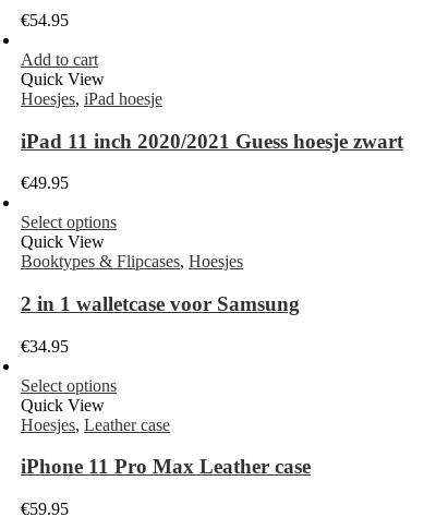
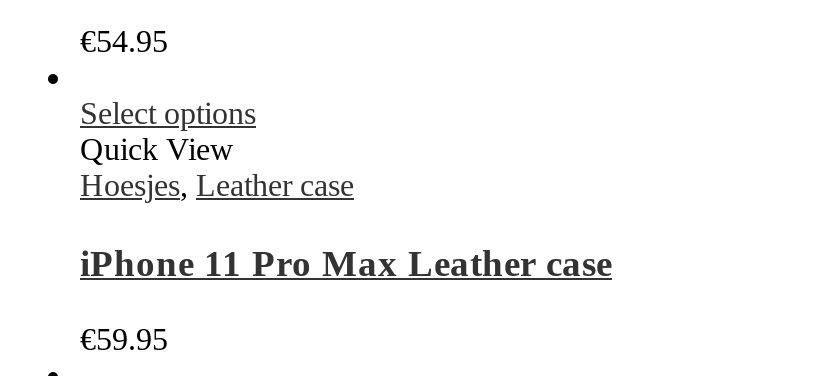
[21,50,403,355] Add to cart | Quick View | Hoesjes, iPad hoesje | iPad 11 inch 2020/2021 Guess hoesje zwart | €49.95 | Select options | Quick View | Booktypes & Flipcases, Hoesjes | 2 in 1 walletcase voor Samsung | €34.95 -> none

